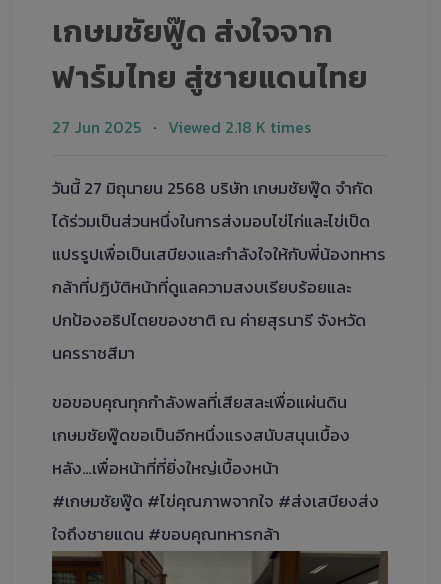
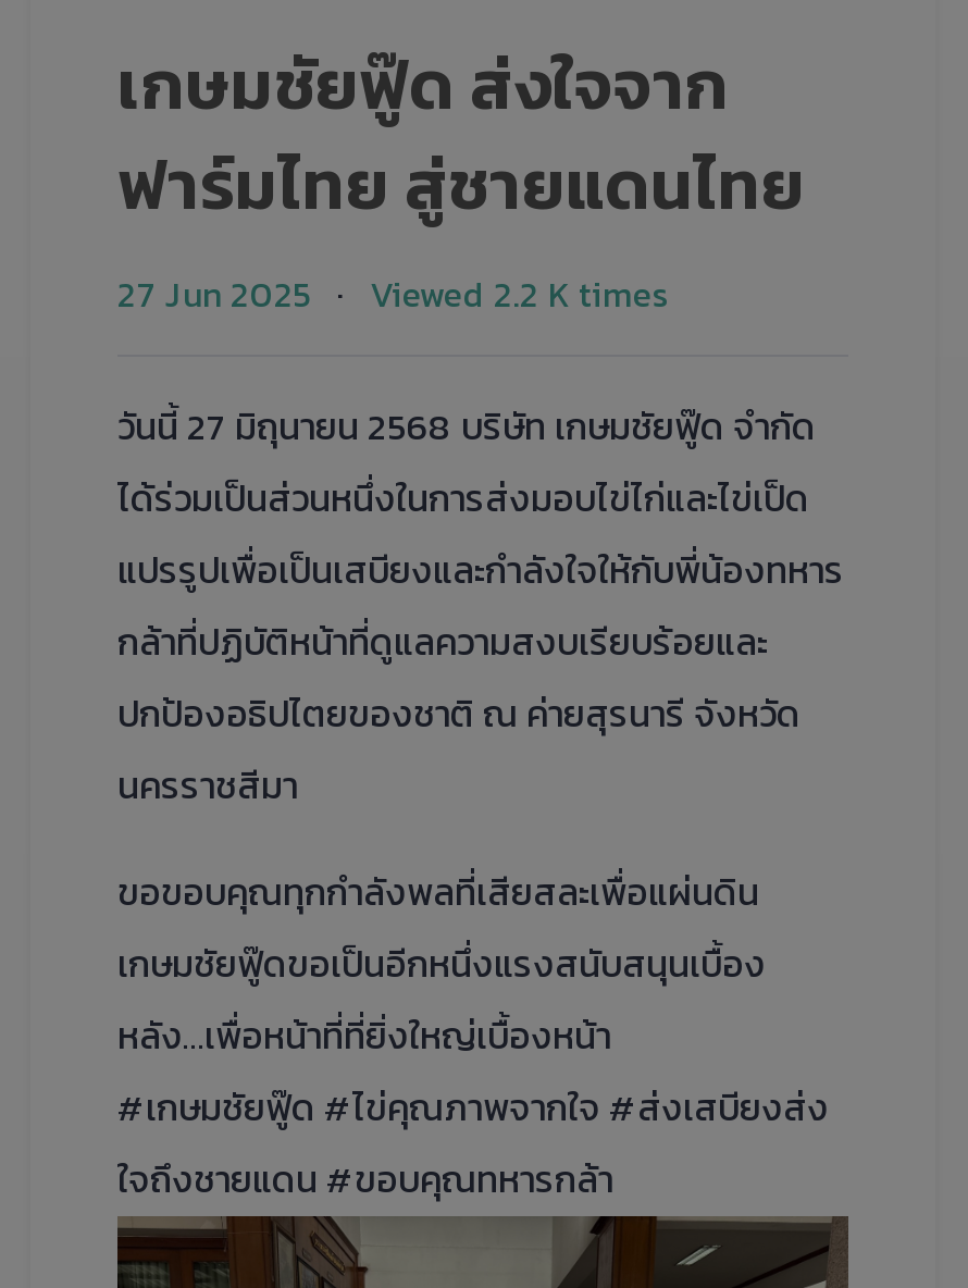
[52,115,311,139] 27 Jun 2025 · Viewed 2.18 K times -> [117,268,668,320] 27 Jun 2025 · Viewed 2.2 K times

